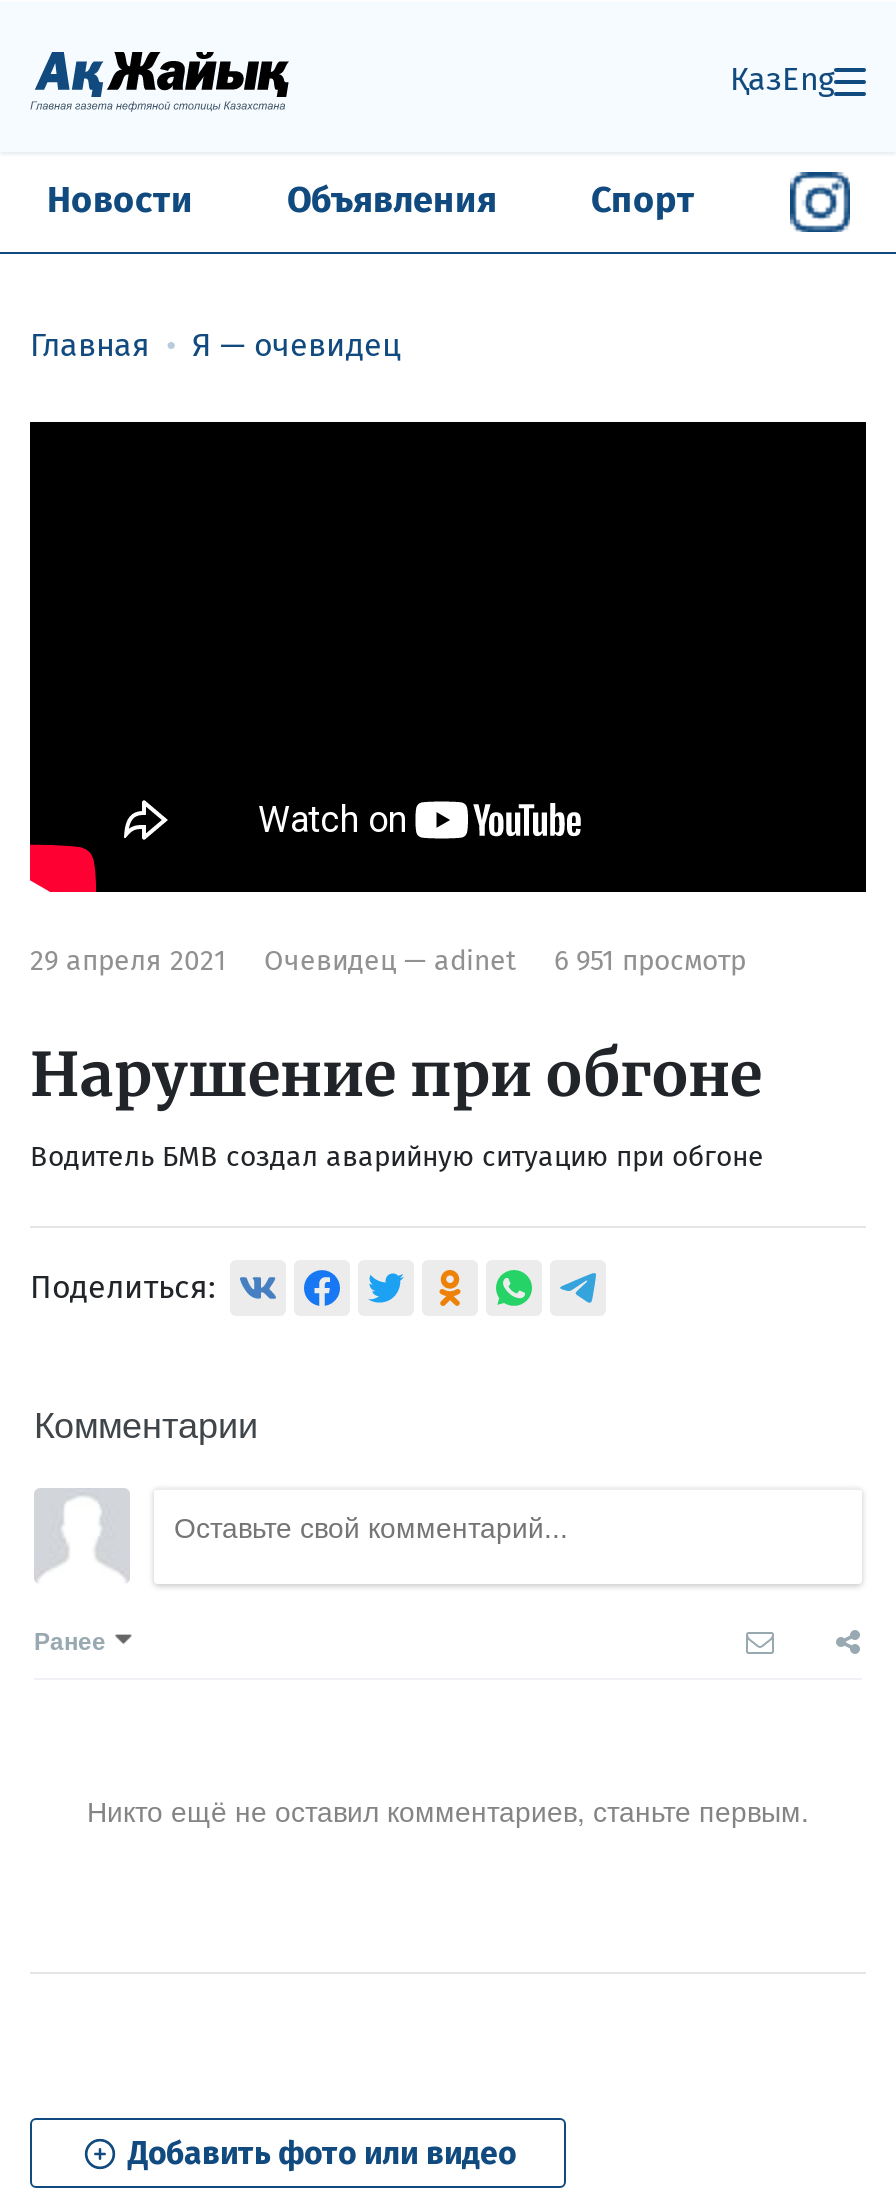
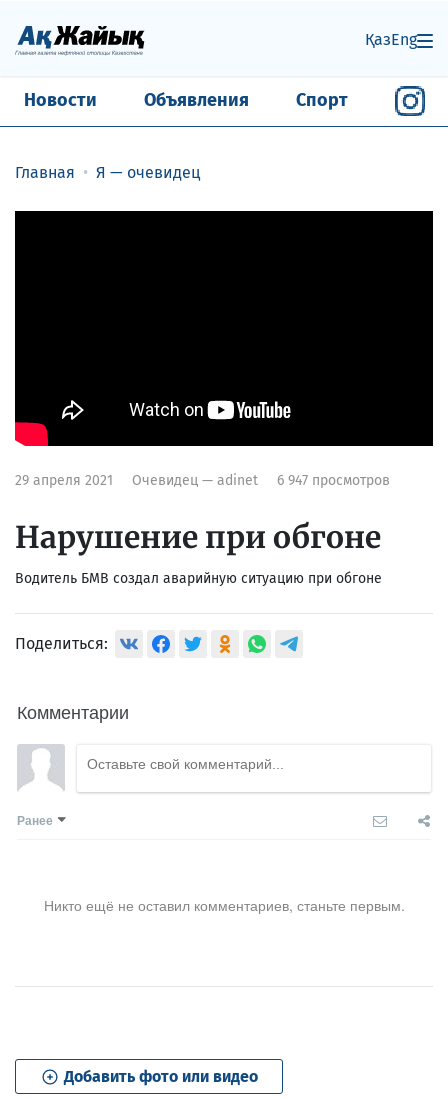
[30,943,746,977] 29 апреля 2021 Очевидец — adinet 6 951 просмотр -> [15,472,390,489] 29 апреля 2021 Очевидец — adinet 6 947 просмотров

